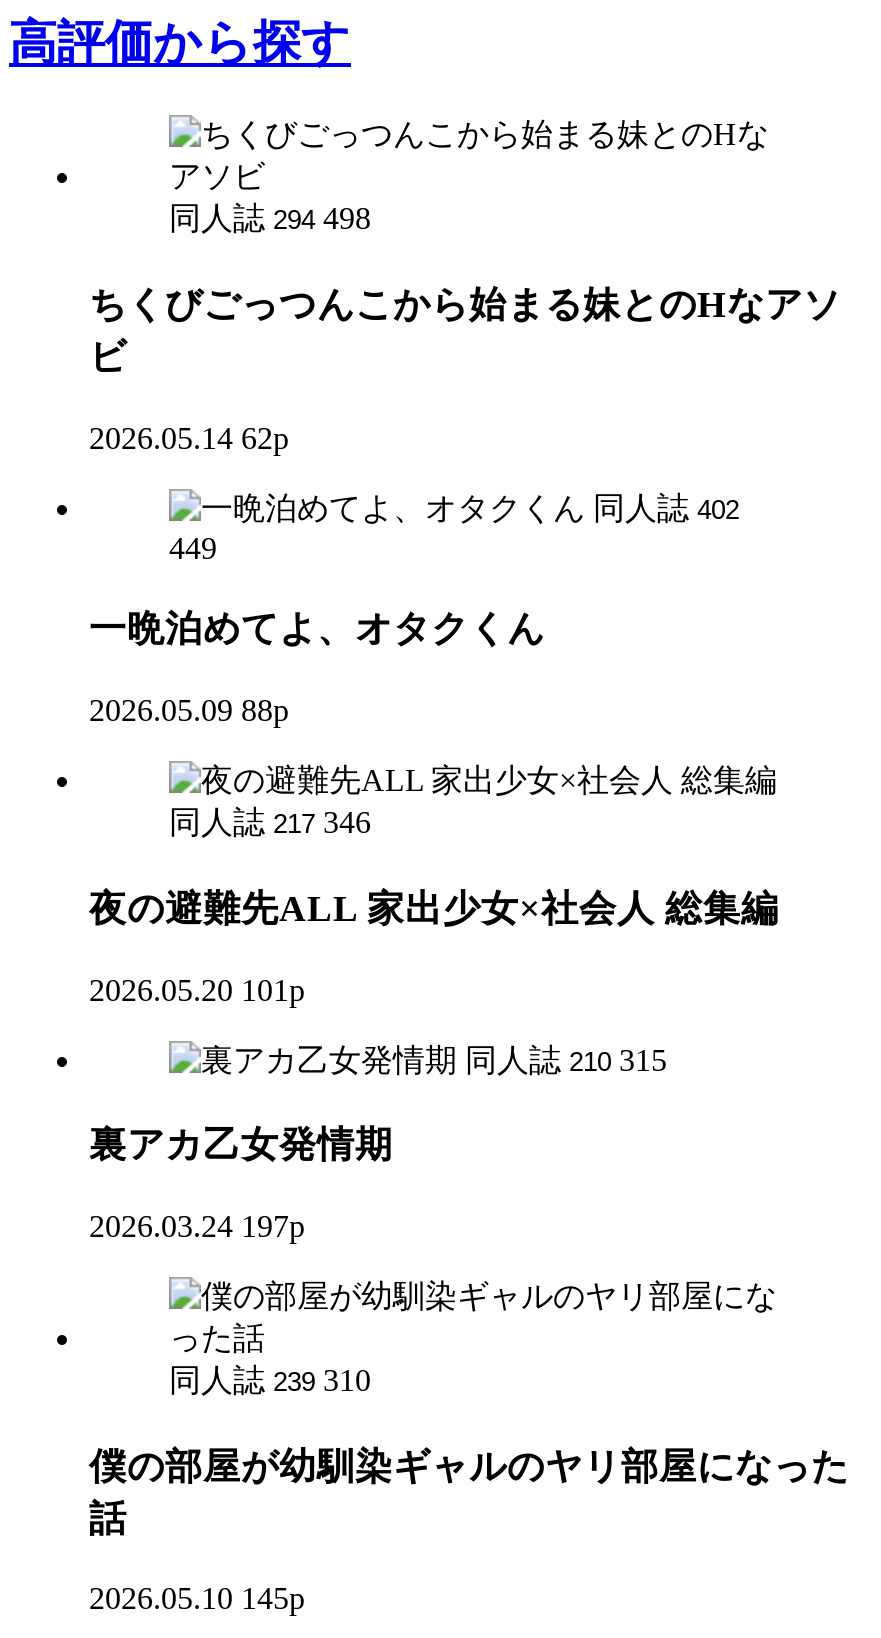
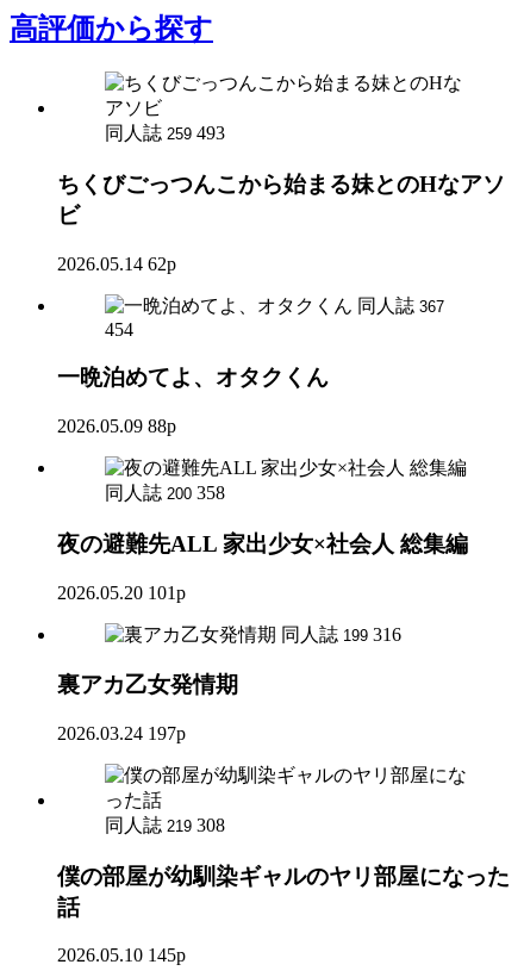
[169,201,371,235] 同人誌 294 498 -> [105,123,225,143] 同人誌 259 493
[593,490,739,524] 同人誌 402 -> [357,295,444,315] 同人誌 367
[169,530,217,564] 449 -> [105,319,133,339] 454
[169,805,371,839] 同人誌 217 346 -> [105,483,225,503] 同人誌 200 358
[465,1042,667,1076] 同人誌 210 315 -> [281,624,401,644] 同人誌 199 316
[169,1363,371,1397] 同人誌 239 310 -> [105,815,225,835] 同人誌 219 308

